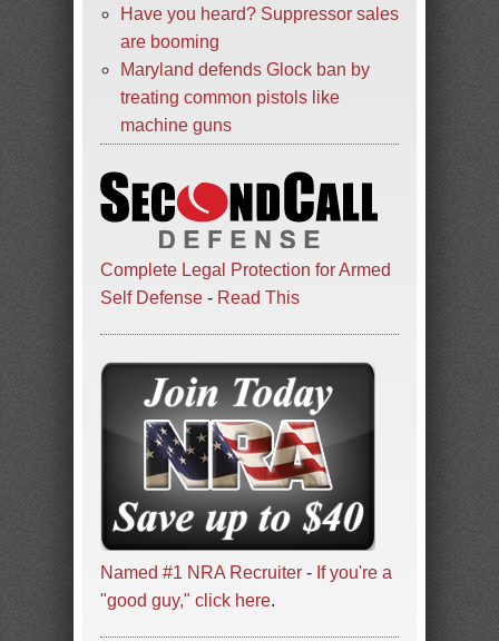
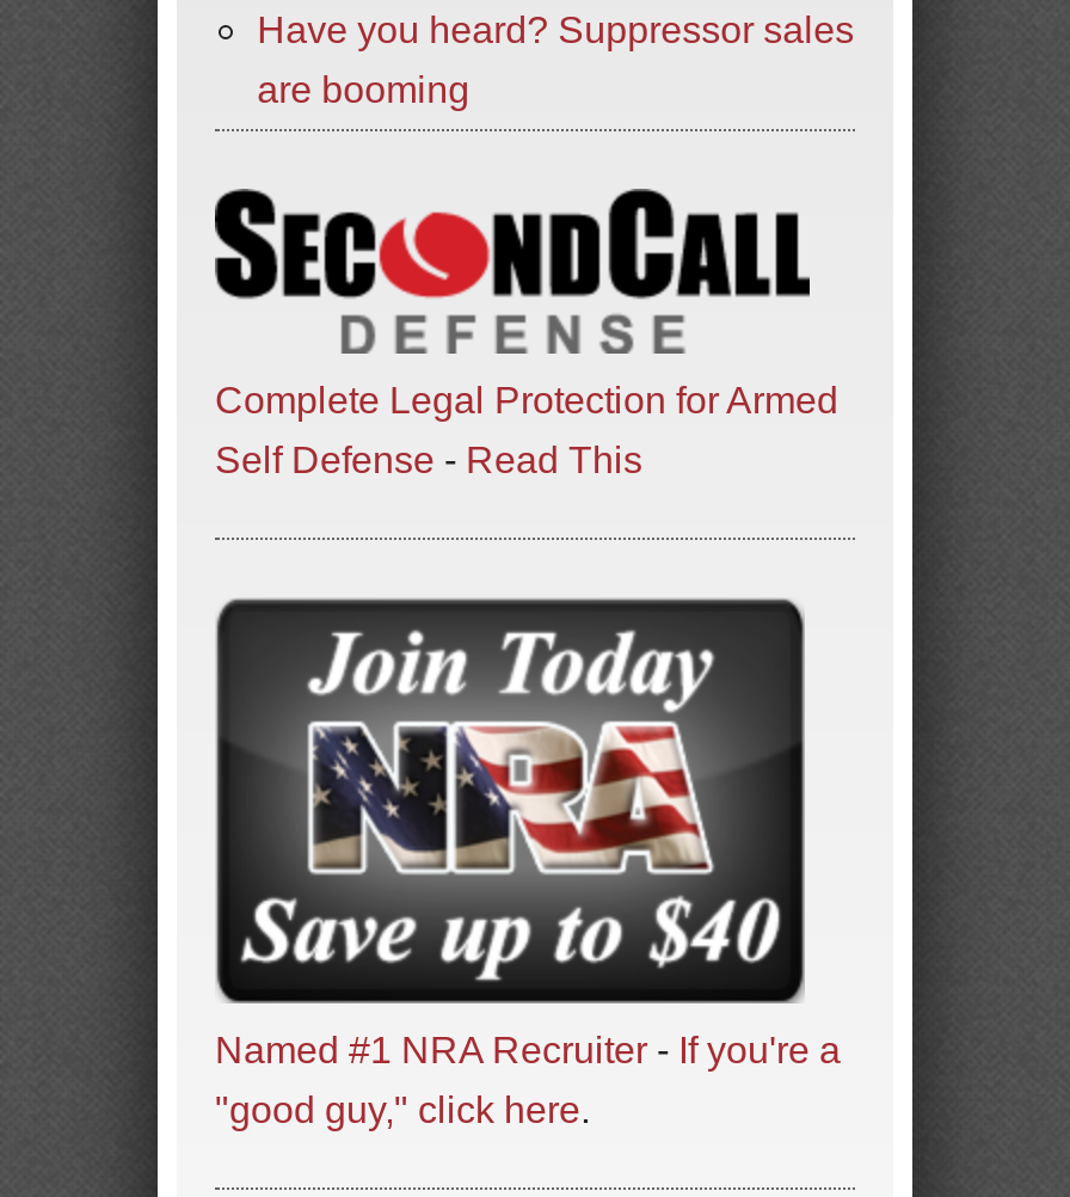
[120,60,369,135] Maryland defends Glock ban by | treating common pistols like | machine guns -> none

